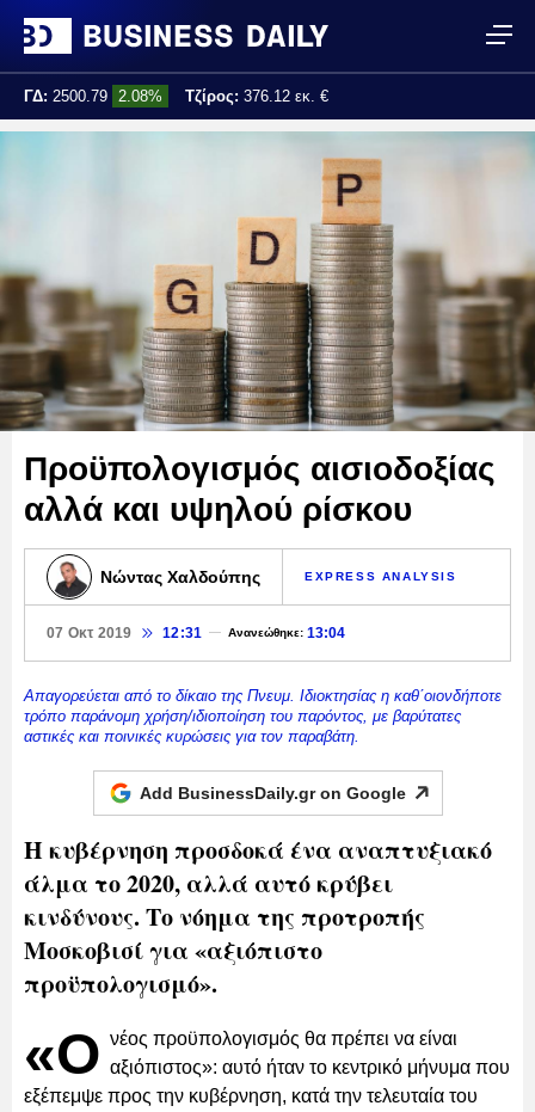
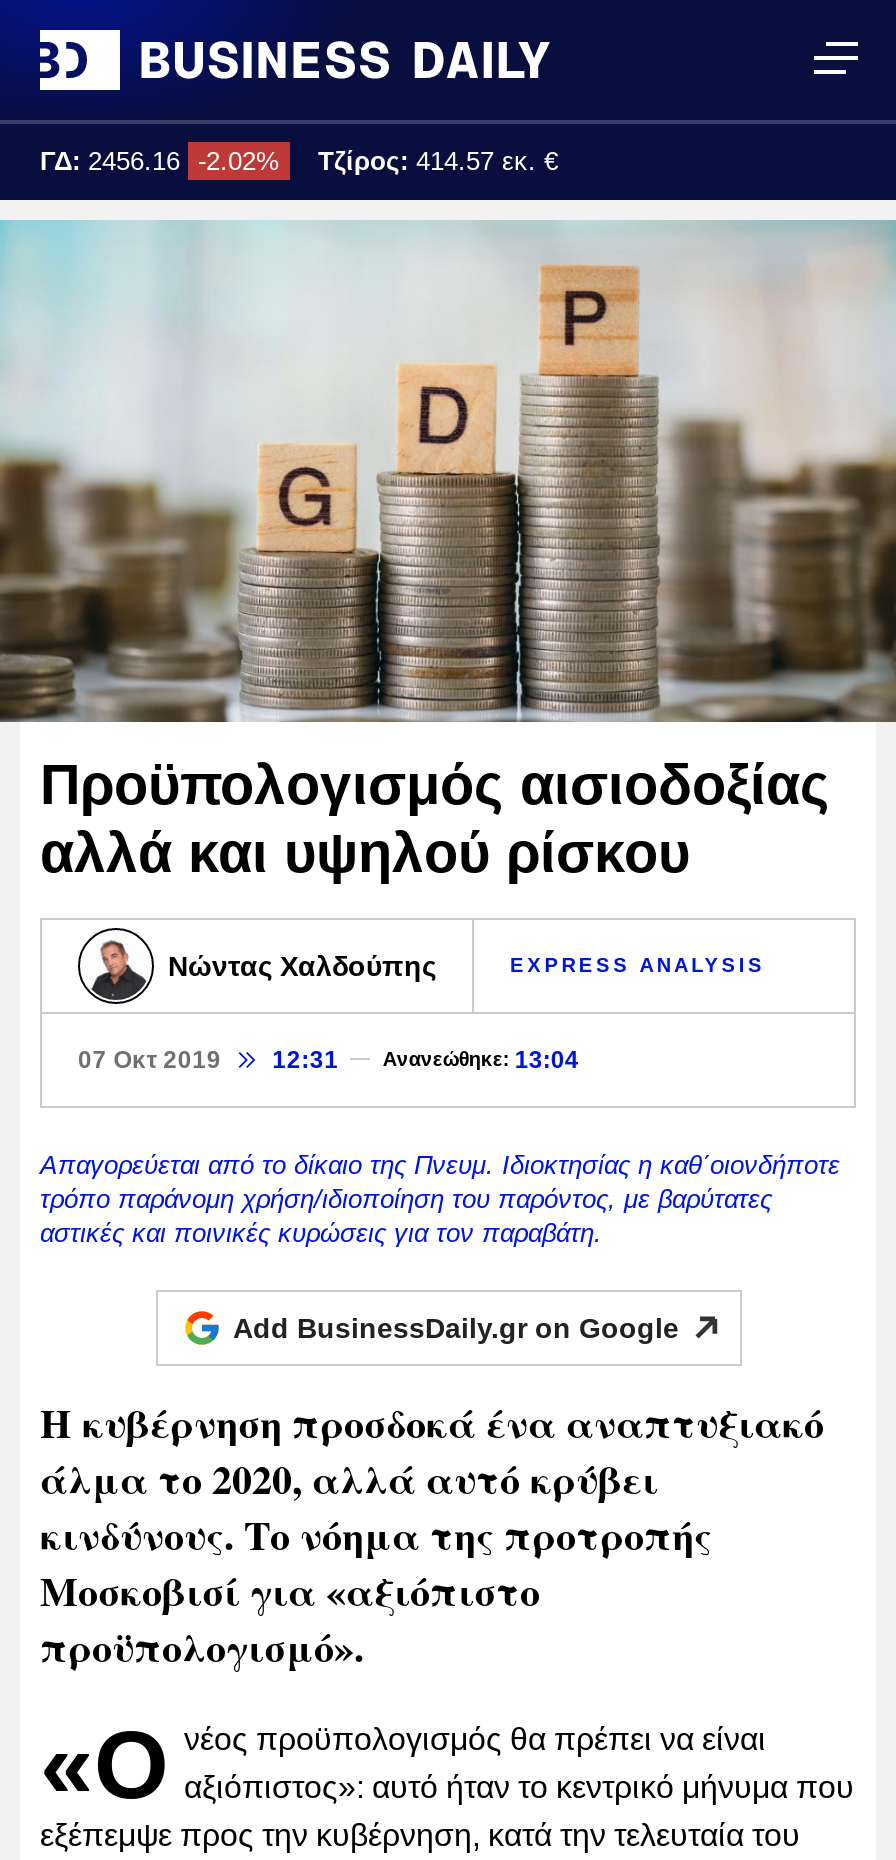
[24,87,162,105] ΓΔ: 2500.79 2.08% -> [40,146,280,176] ΓΔ: 2456.16 -2.02%
[185,87,328,105] Τζίρος: 376.12 εκ. € -> [318,146,558,176] Τζίρος: 414.57 εκ. €

